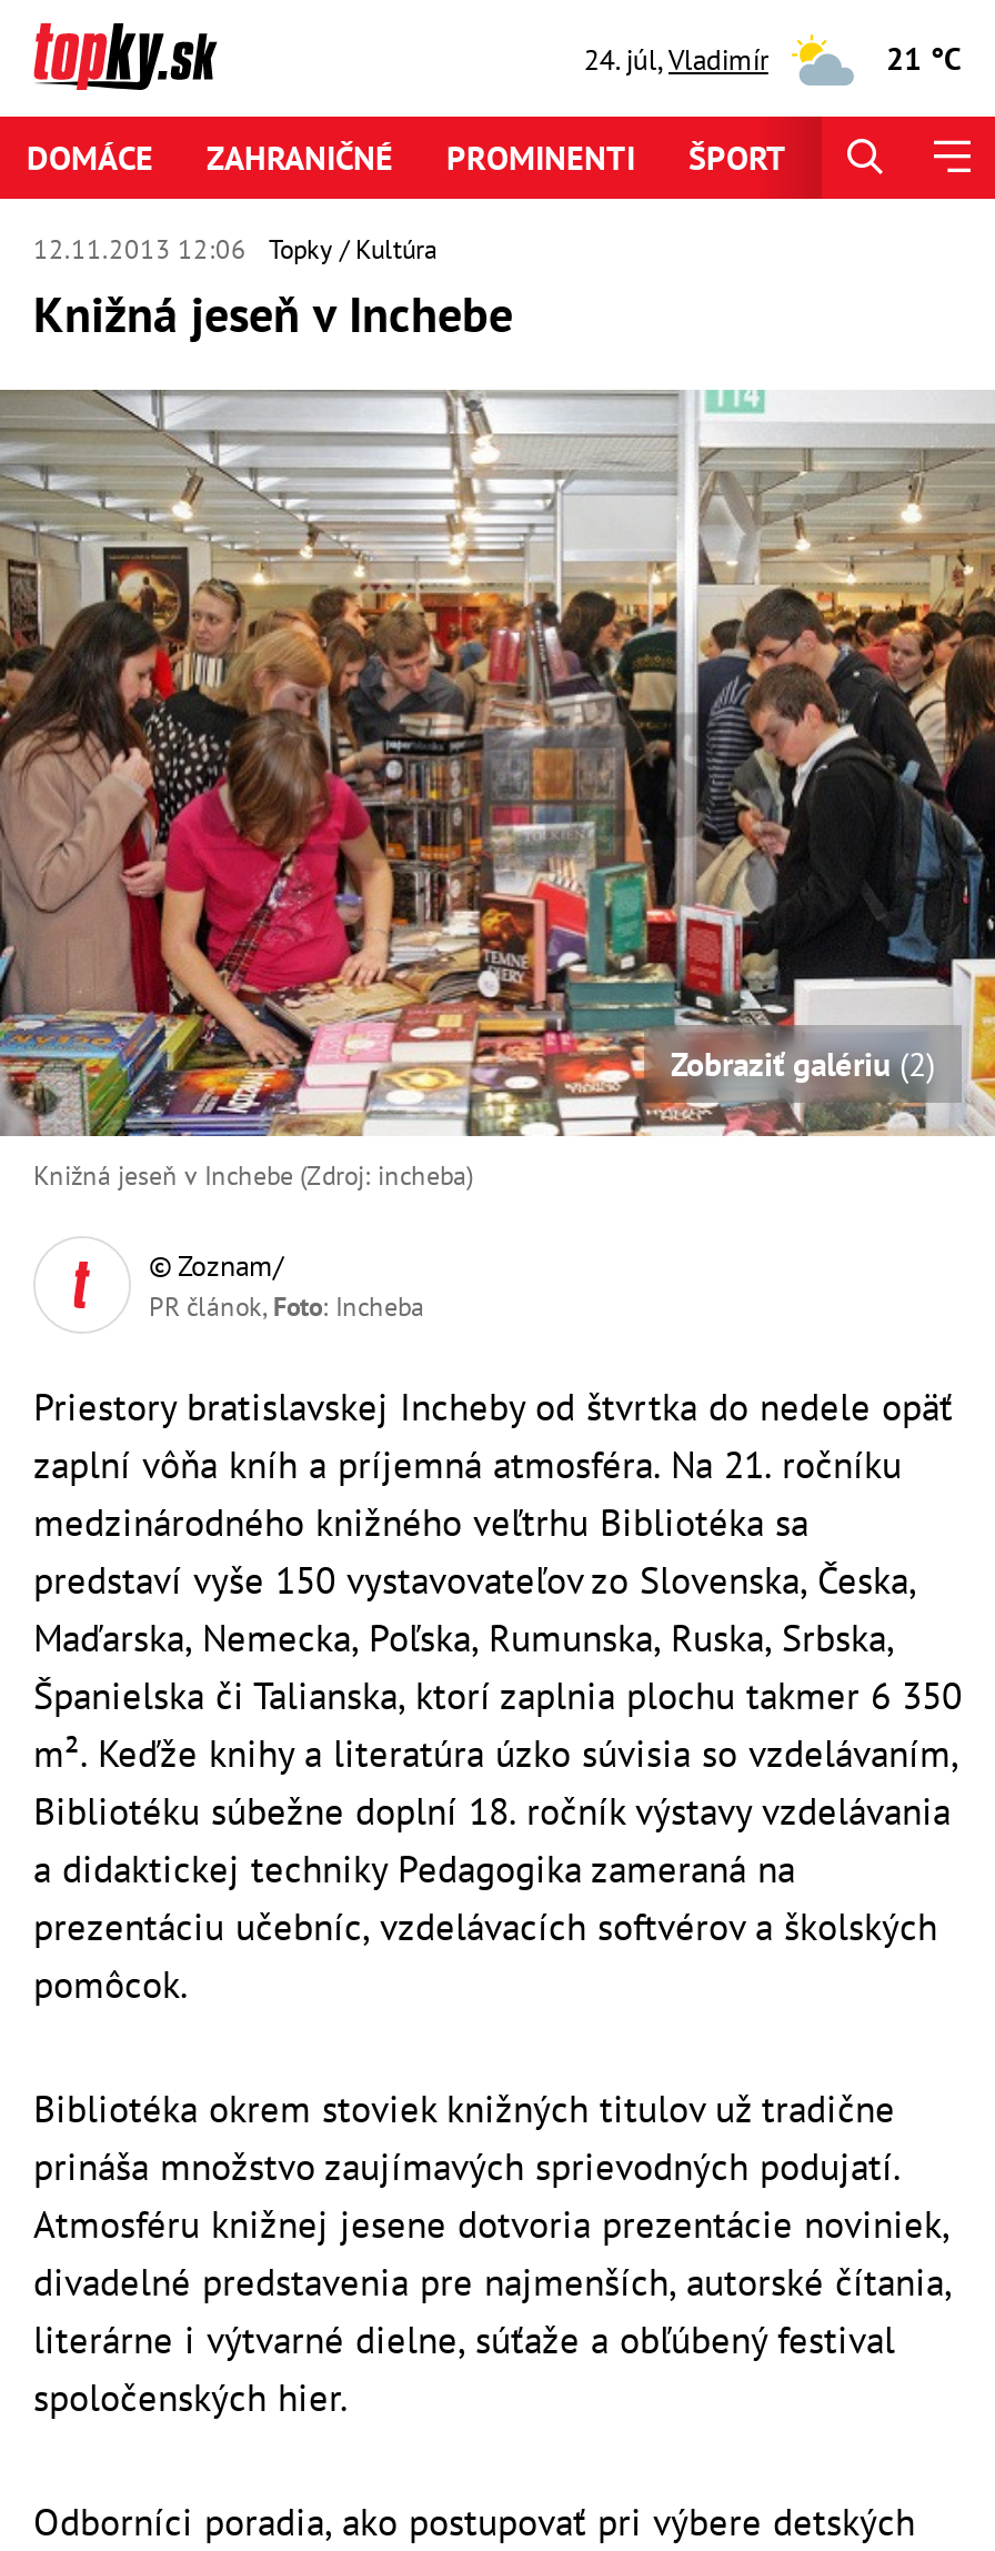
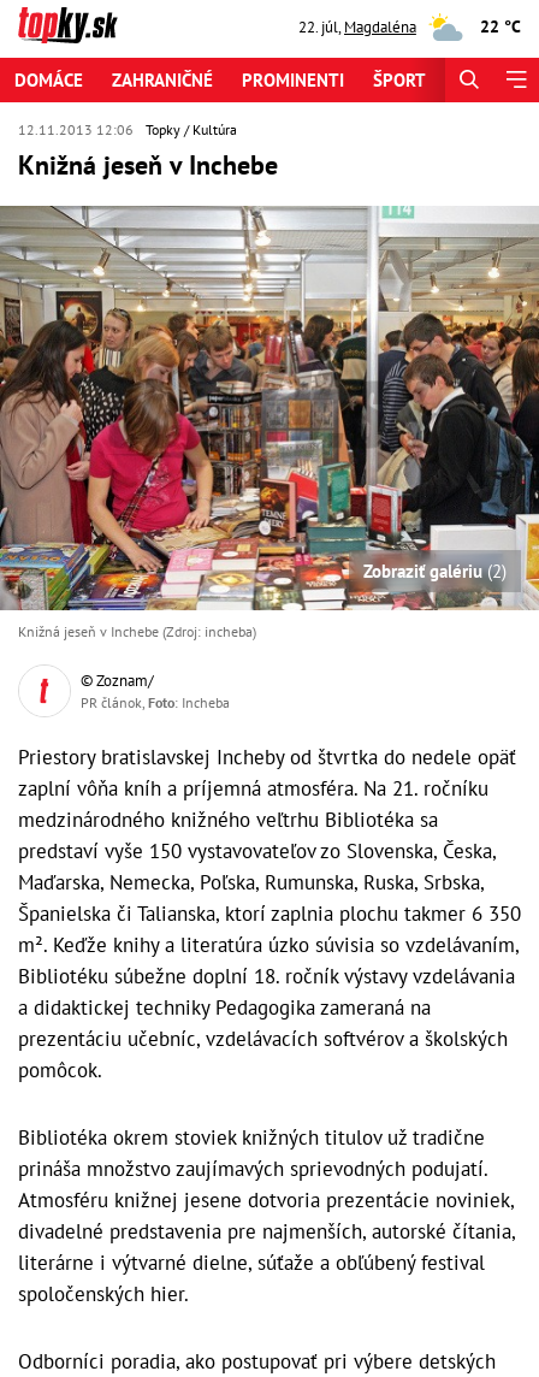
[584,40,768,78] 24. júl, Vladimír -> [298,16,416,37] 22. júl, Magdaléna
[886,39,962,79] 21 °C -> [480,16,521,37] 22 °C

